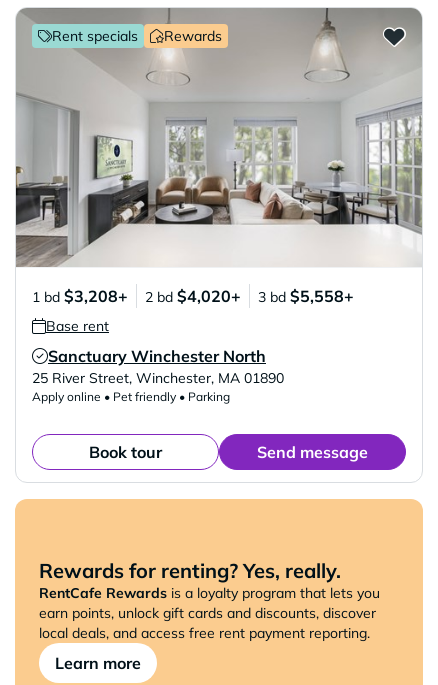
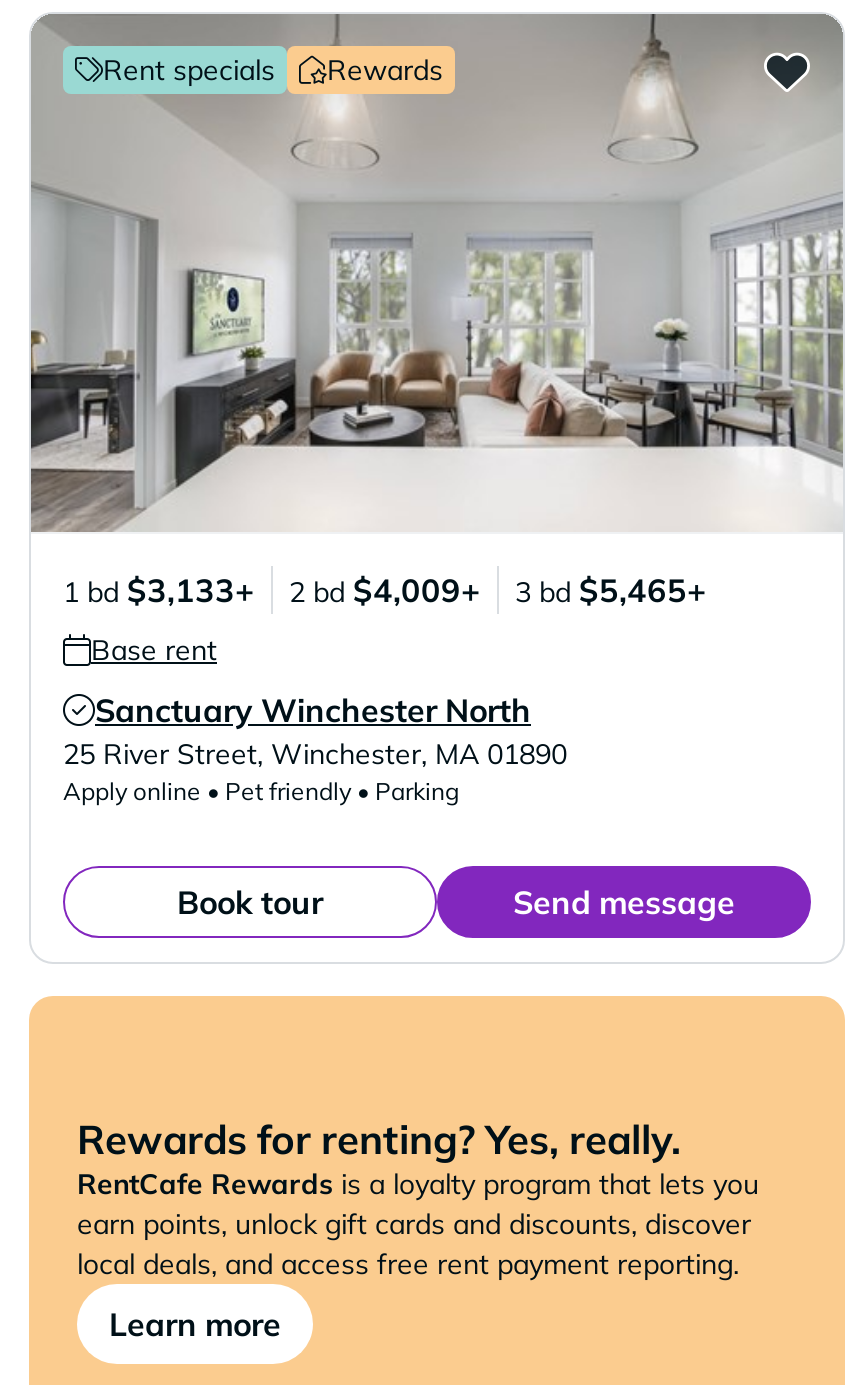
[32,286,128,306] 1 bd $3,208+ -> [63,570,255,610] 1 bd $3,133+
[145,286,241,306] 2 bd $4,020+ -> [289,570,481,610] 2 bd $4,009+
[258,286,354,306] 3 bd $5,558+ -> [515,570,707,610] 3 bd $5,465+

